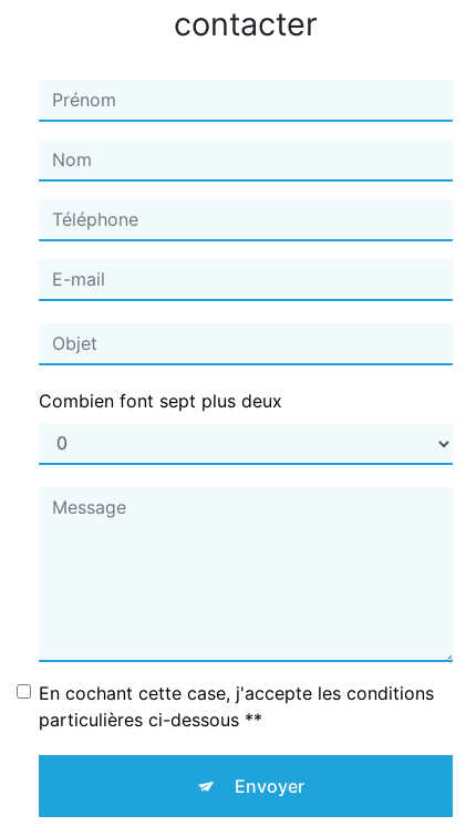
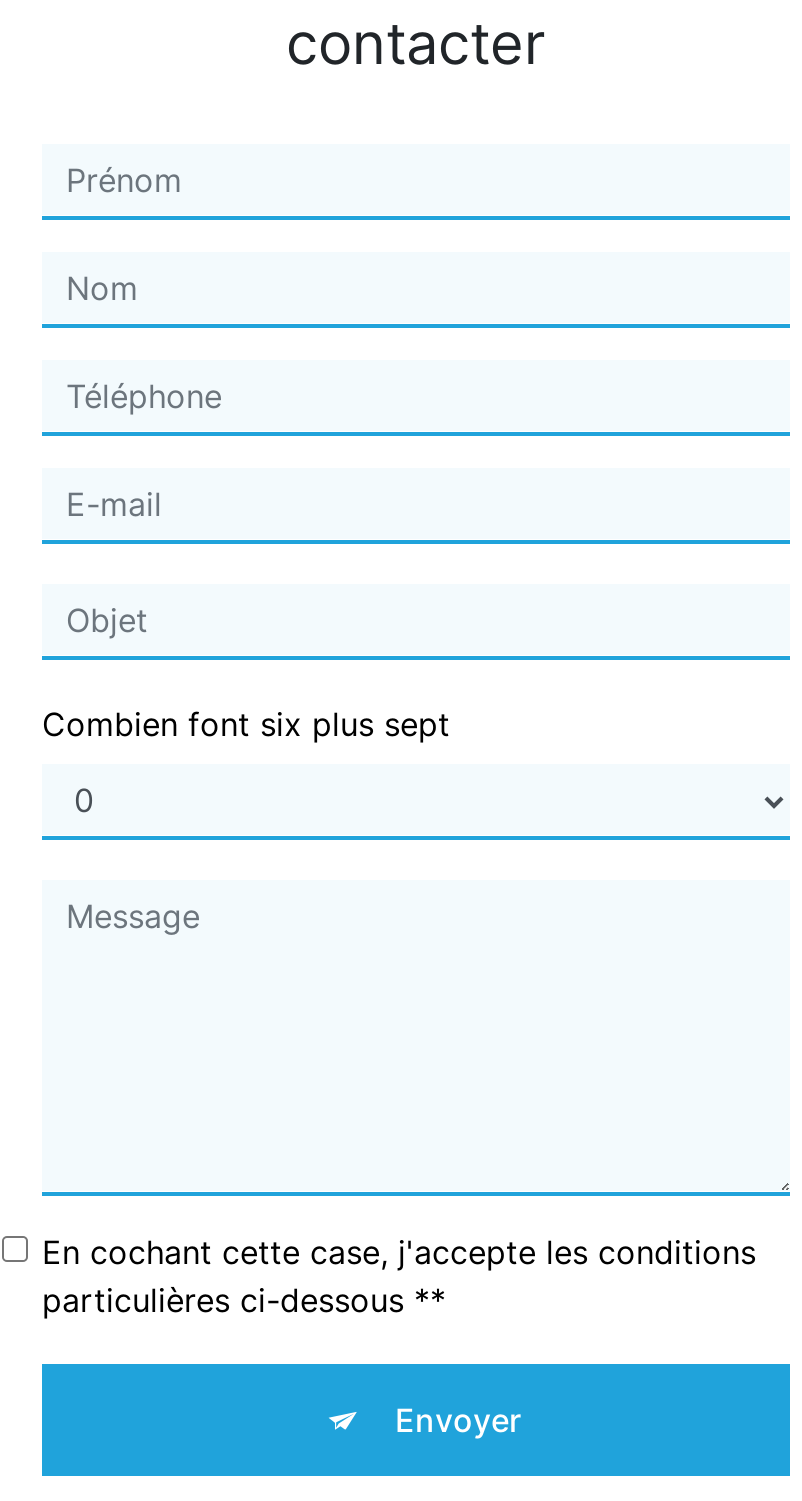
[39,389,282,411] Combien font sept plus deux -> [42,703,450,743] Combien font six plus sept

